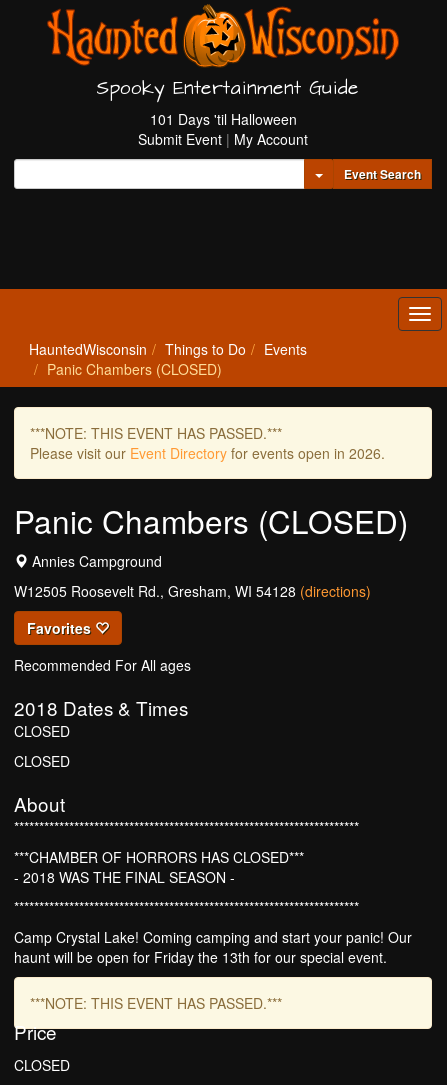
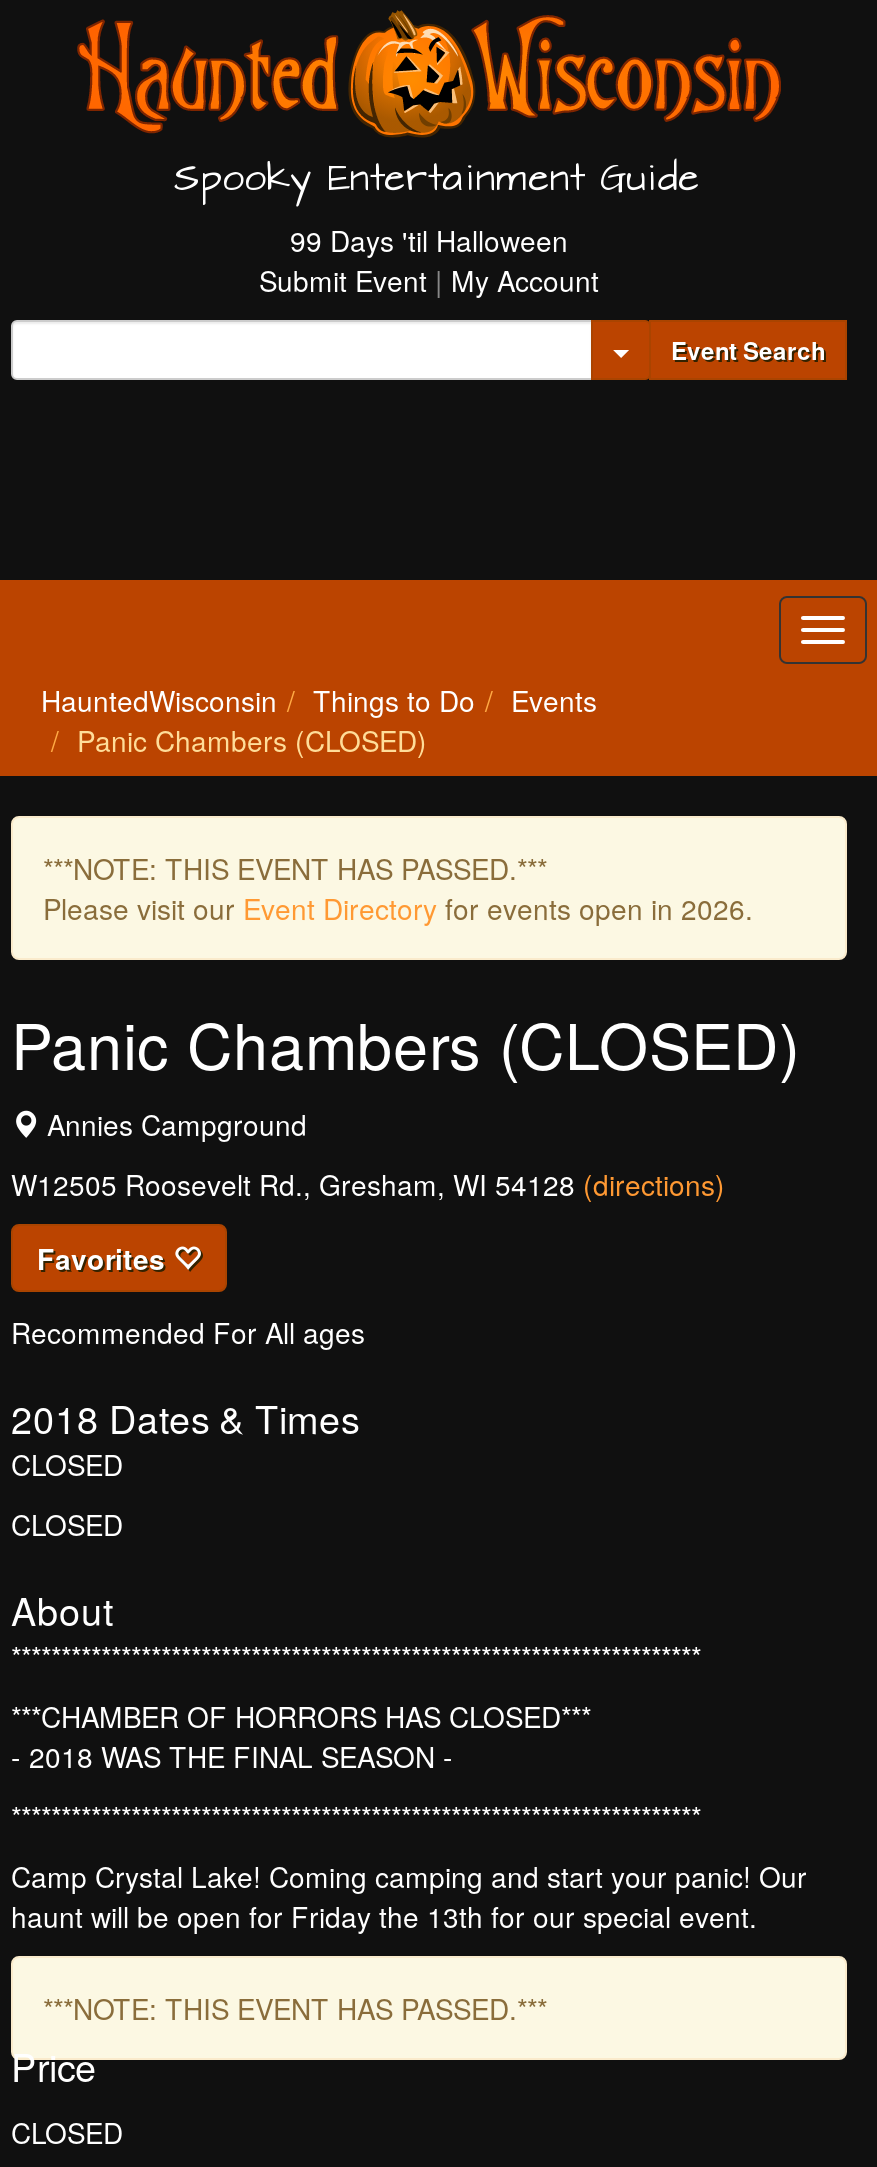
[149,109,296,129] 101 Days 'til Halloween -> [290,220,568,260] 99 Days 'til Halloween

